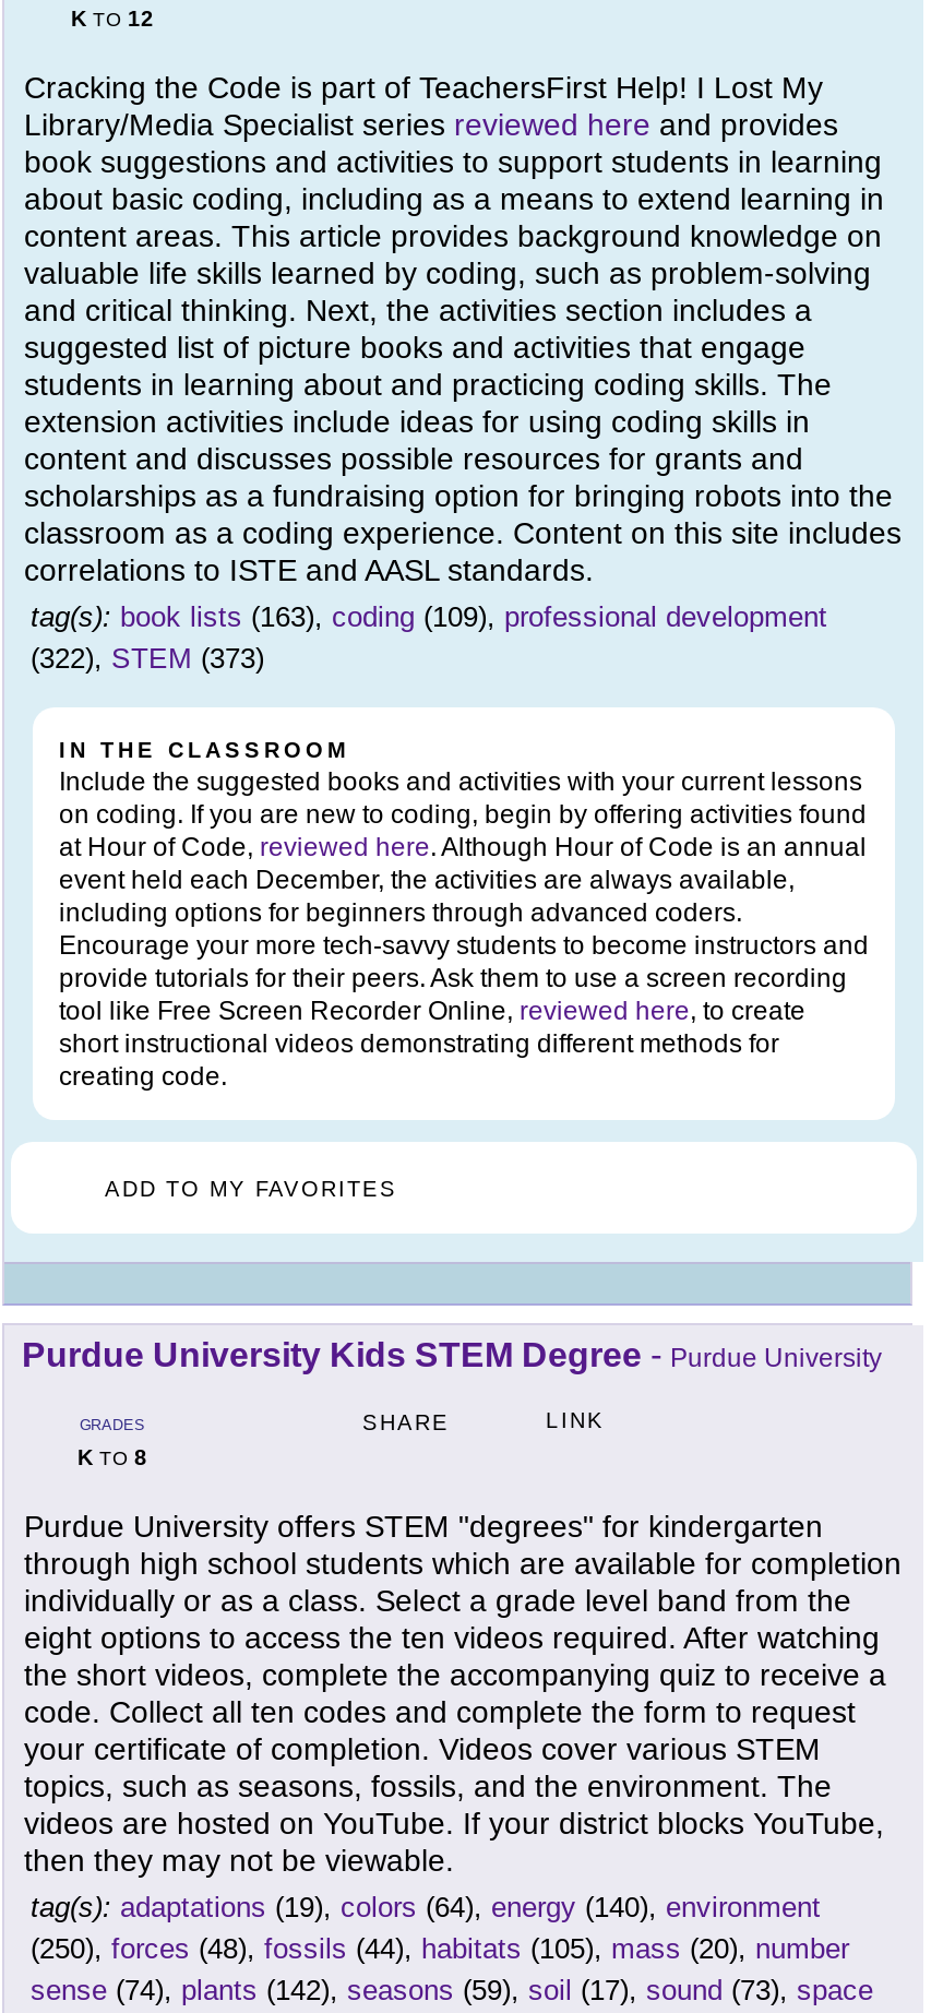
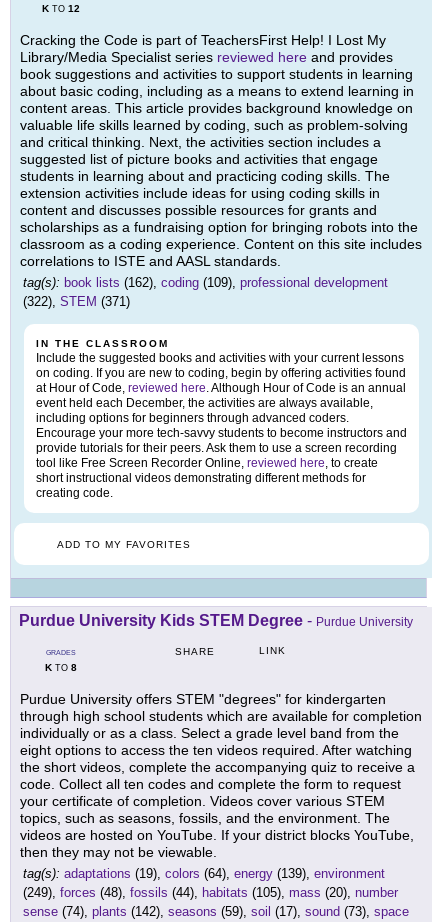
[31,601,827,634] tag(s): book lists (163), coding (109), professional development -> [23,275,388,290] tag(s): book lists (162), coding (109), professional development
[31,643,264,676] (322), STEM (373) -> [23,294,130,309] (322), STEM (371)
[31,1892,821,1924] tag(s): adaptations (19), colors (64), energy (140), environment -> [23,866,385,881] tag(s): adaptations (19), colors (64), energy (139), environment
[31,1933,849,1966] (250), forces (48), fossils (44), habitats (105), mass (20), number -> [23,885,398,900] (249), forces (48), fossils (44), habitats (105), mass (20), number

